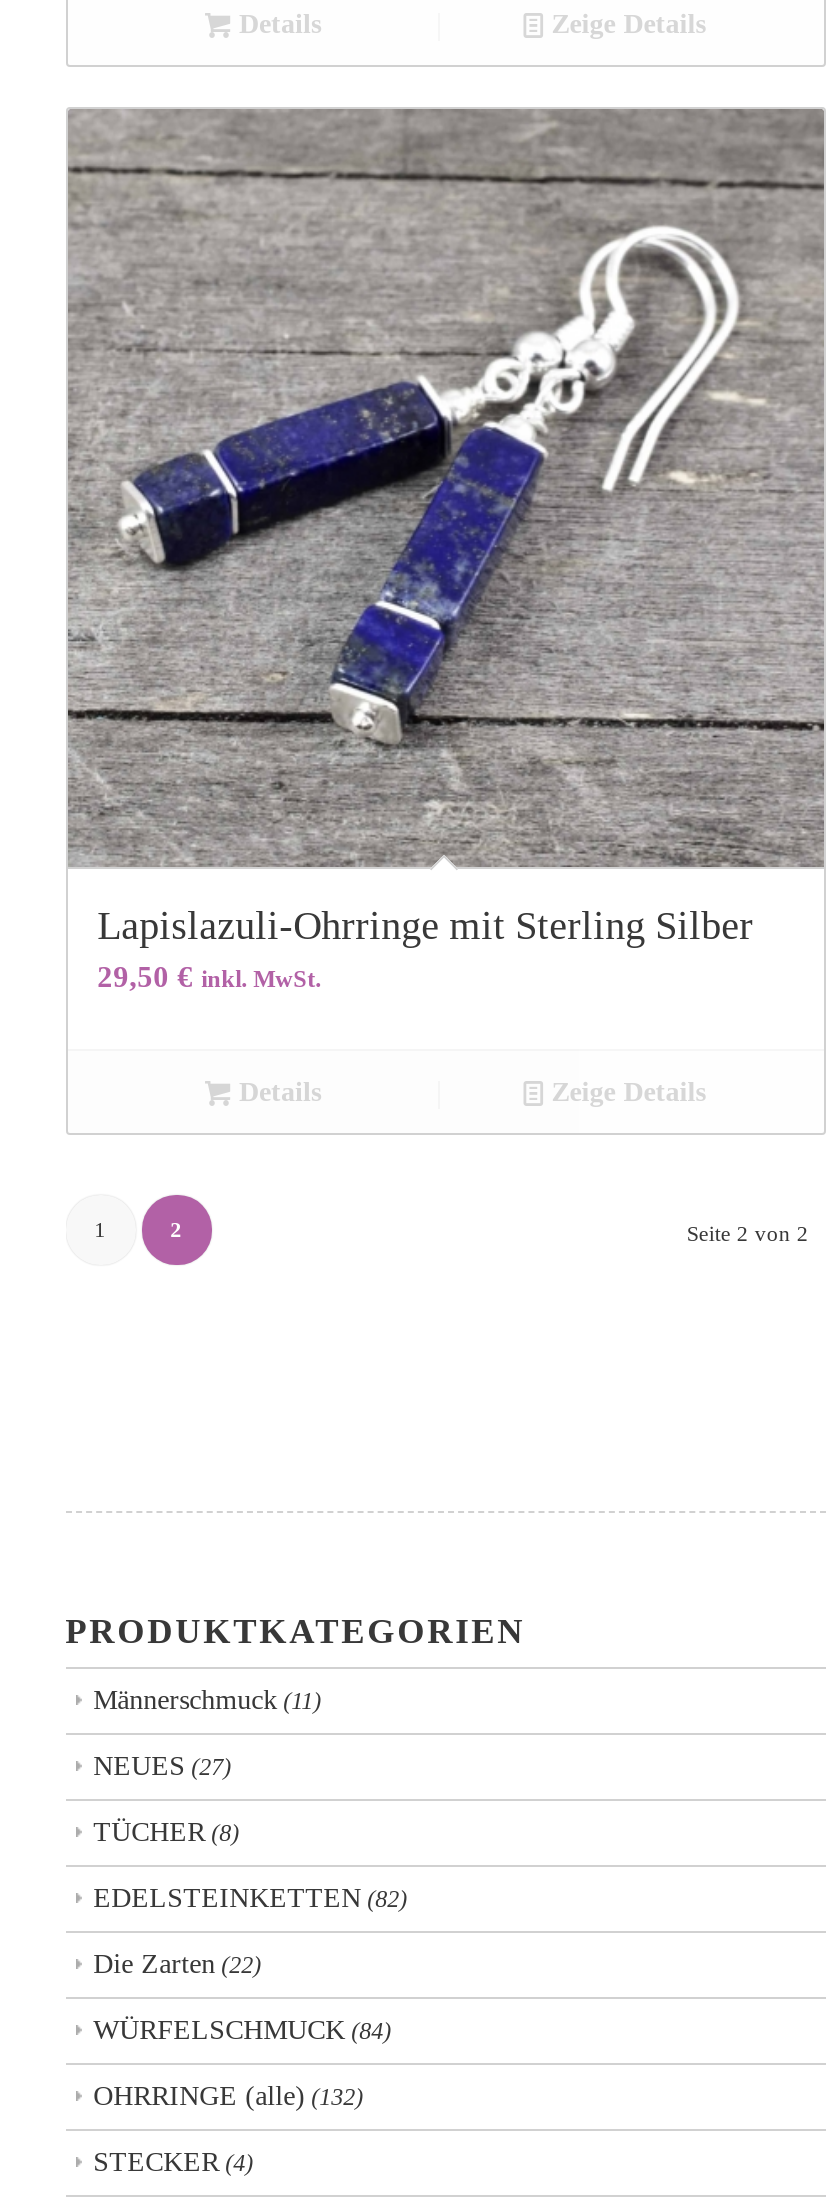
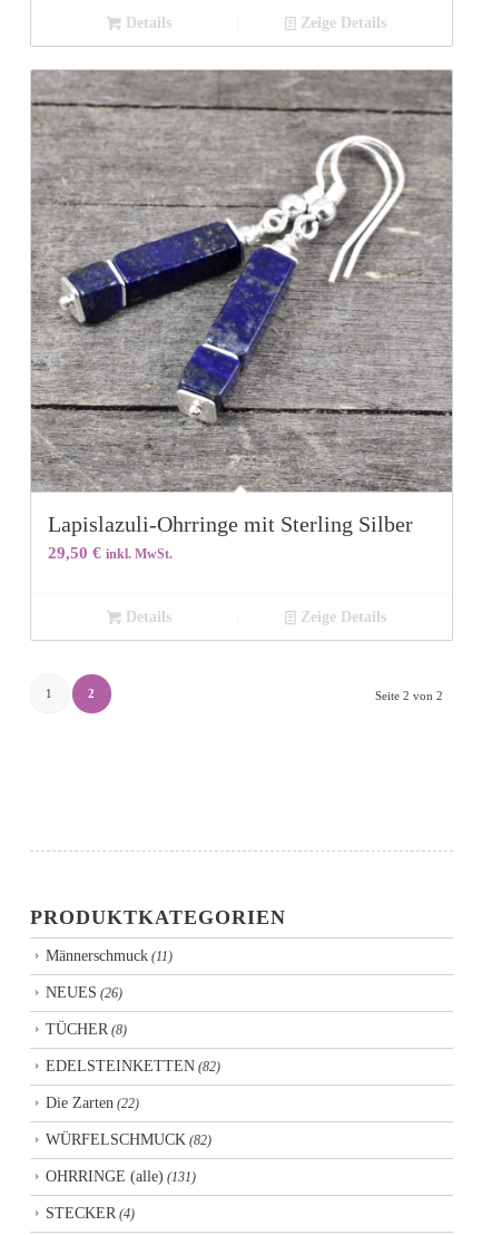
[93,1752,231,1782] NEUES (27) -> [45,985,122,1001] NEUES (26)
[93,2016,391,2046] WÜRFELSCHMUCK (84) -> [45,1132,211,1149] WÜRFELSCHMUCK (82)
[93,2082,363,2112] OHRRINGE (alle) (132) -> [45,1169,195,1185] OHRRINGE (alle) (131)

